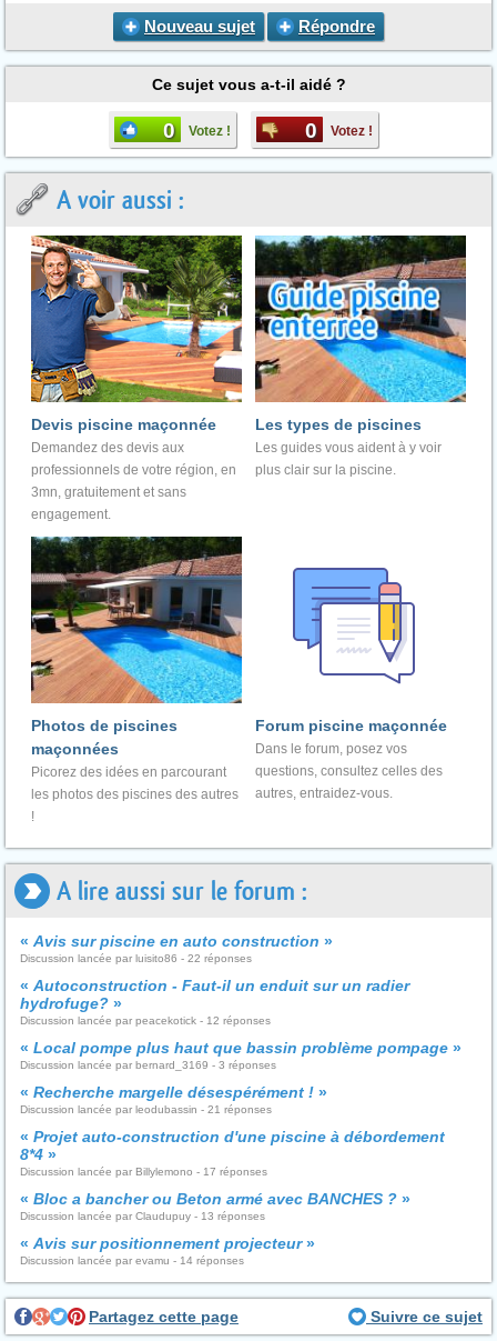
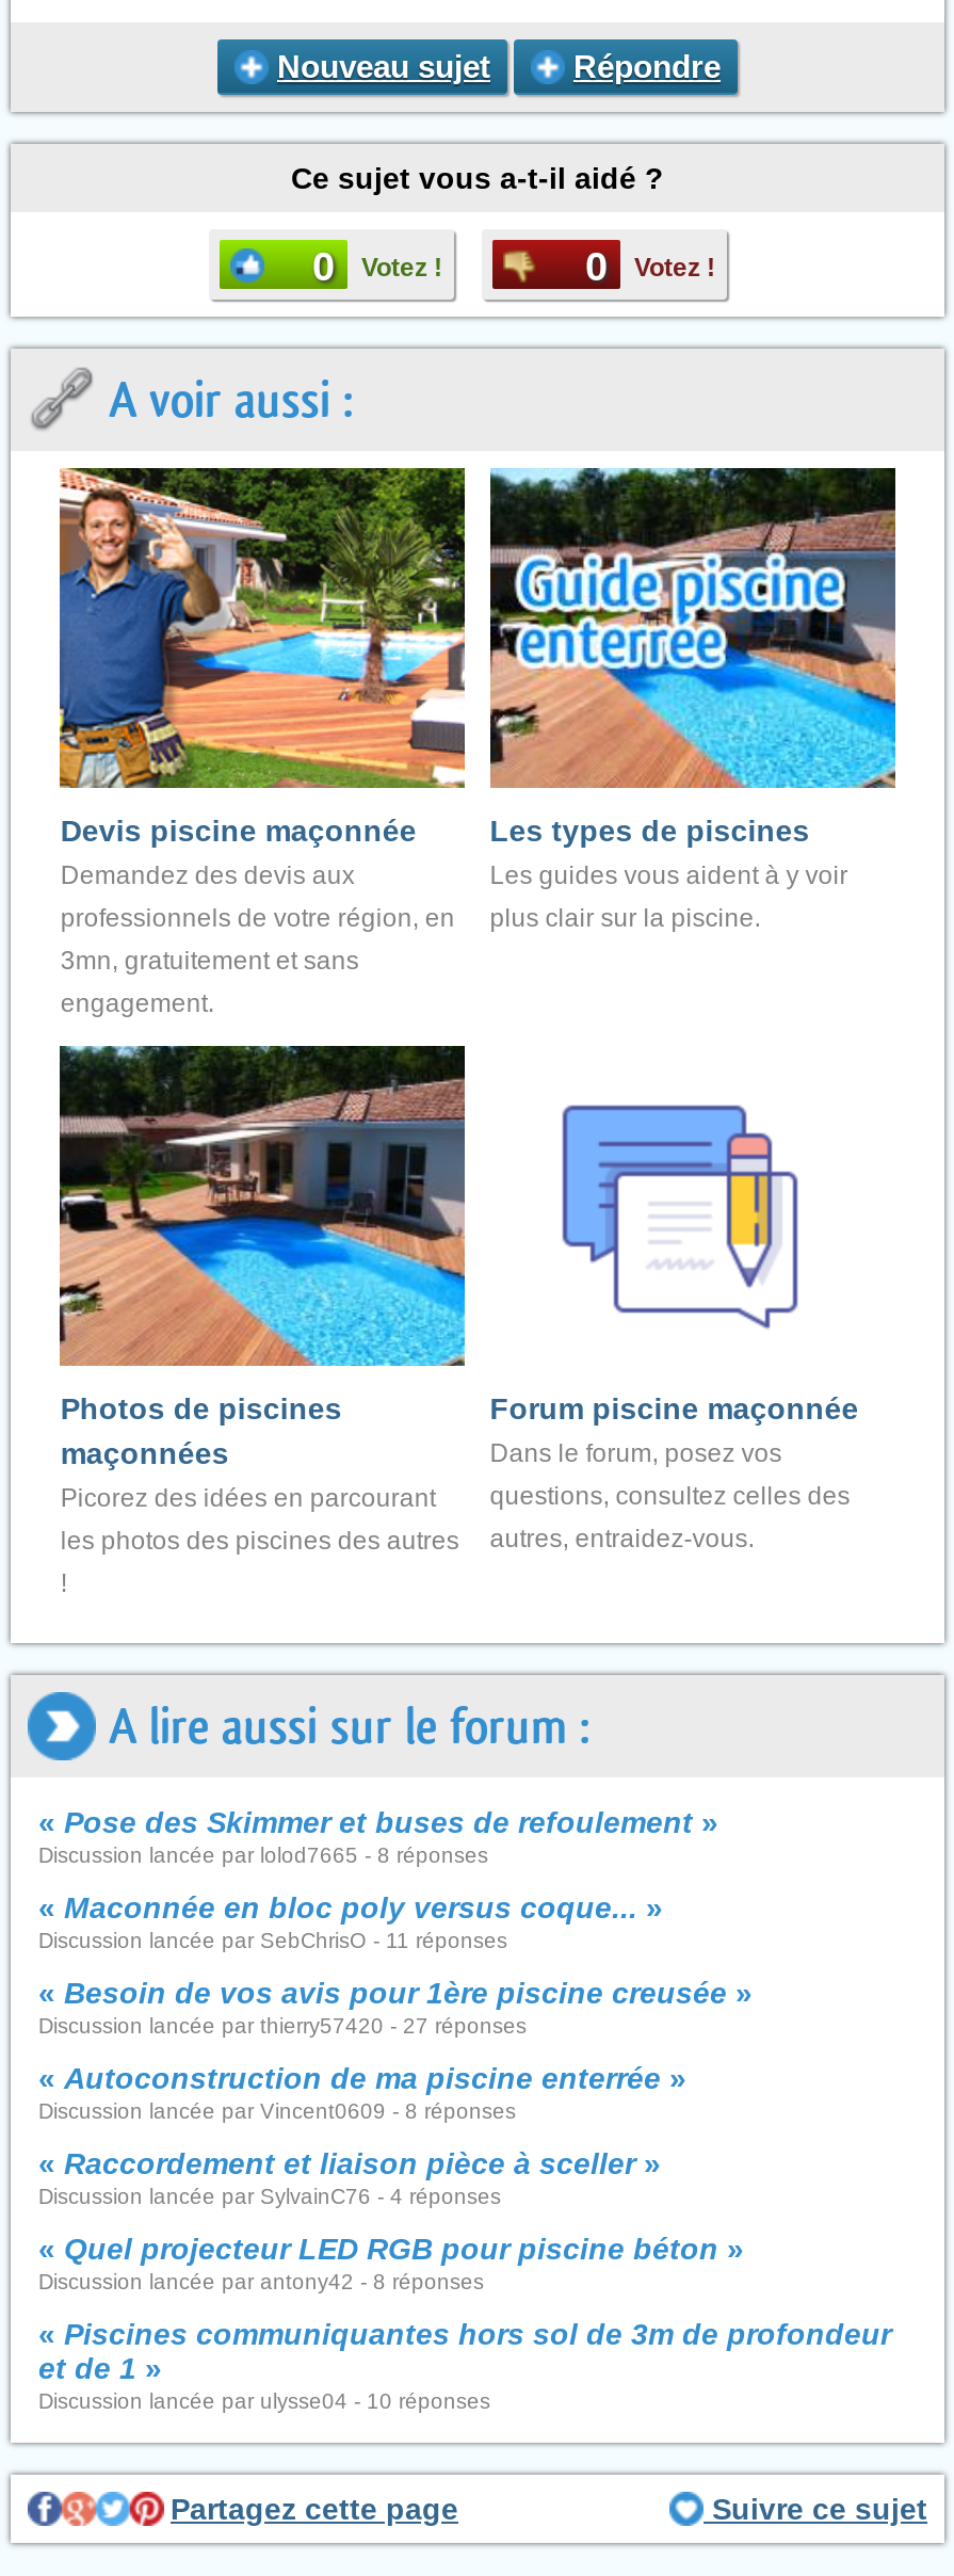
[20,932,333,964] «Avis sur piscine en auto construction» | Discussion lancée par luisito86 - 22 réponses -> [38,1805,718,1867] «Pose des Skimmer et buses de refoulement» | Discussion lancée par lolod7665 - 8 réponses
[20,977,409,1027] «Autoconstruction - Faut-il un enduit sur un radier | hydrofuge?» | Discussion lancée par peacekotick - 12 réponses -> [38,1890,663,1952] «Maconnée en bloc poly versus coque...» | Discussion lancée par SebChrisO - 11 réponses
[20,1039,461,1071] «Local pompe plus haut que bassin problème pompage» | Discussion lancée par bernard_3169 - 3 réponses -> [38,1976,753,2038] «Besoin de vos avis pour 1ère piscine creusée» | Discussion lancée par thierry57420 - 27 réponses
[20,1083,327,1115] «Recherche margelle désespérément !» | Discussion lancée par leodubassin - 21 réponses -> [38,2061,686,2123] «Autoconstruction de ma piscine enterrée» | Discussion lancée par Vincent0609 - 8 réponses
[20,1128,445,1178] «Projet auto-construction d'une piscine à débordement | 8*4» | Discussion lancée par Billylemono - 17 réponses -> [38,2146,661,2208] «Raccordement et liaison pièce à sceller» | Discussion lancée par SylvainC76 - 4 réponses
[20,1190,410,1222] «Bloc a bancher ou Beton armé avec BANCHES ?» | Discussion lancée par Claudupuy - 13 réponses -> [38,2232,744,2293] «Quel projecteur LED RGB pour piscine béton» | Discussion lancée par antony42 - 8 réponses
[20,1234,315,1267] «Avis sur positionnement projecteur» | Discussion lancée par evamu - 14 réponses -> [38,2317,891,2413] «Piscines communiquantes hors sol de 3m de profondeur | et de 1» | Discussion lancée par ulysse04 - 10 réponses

